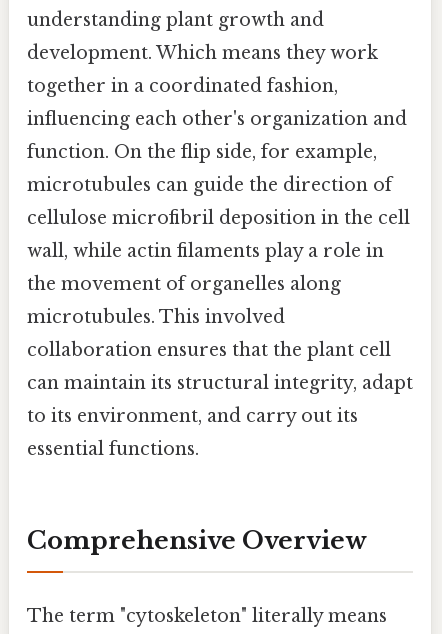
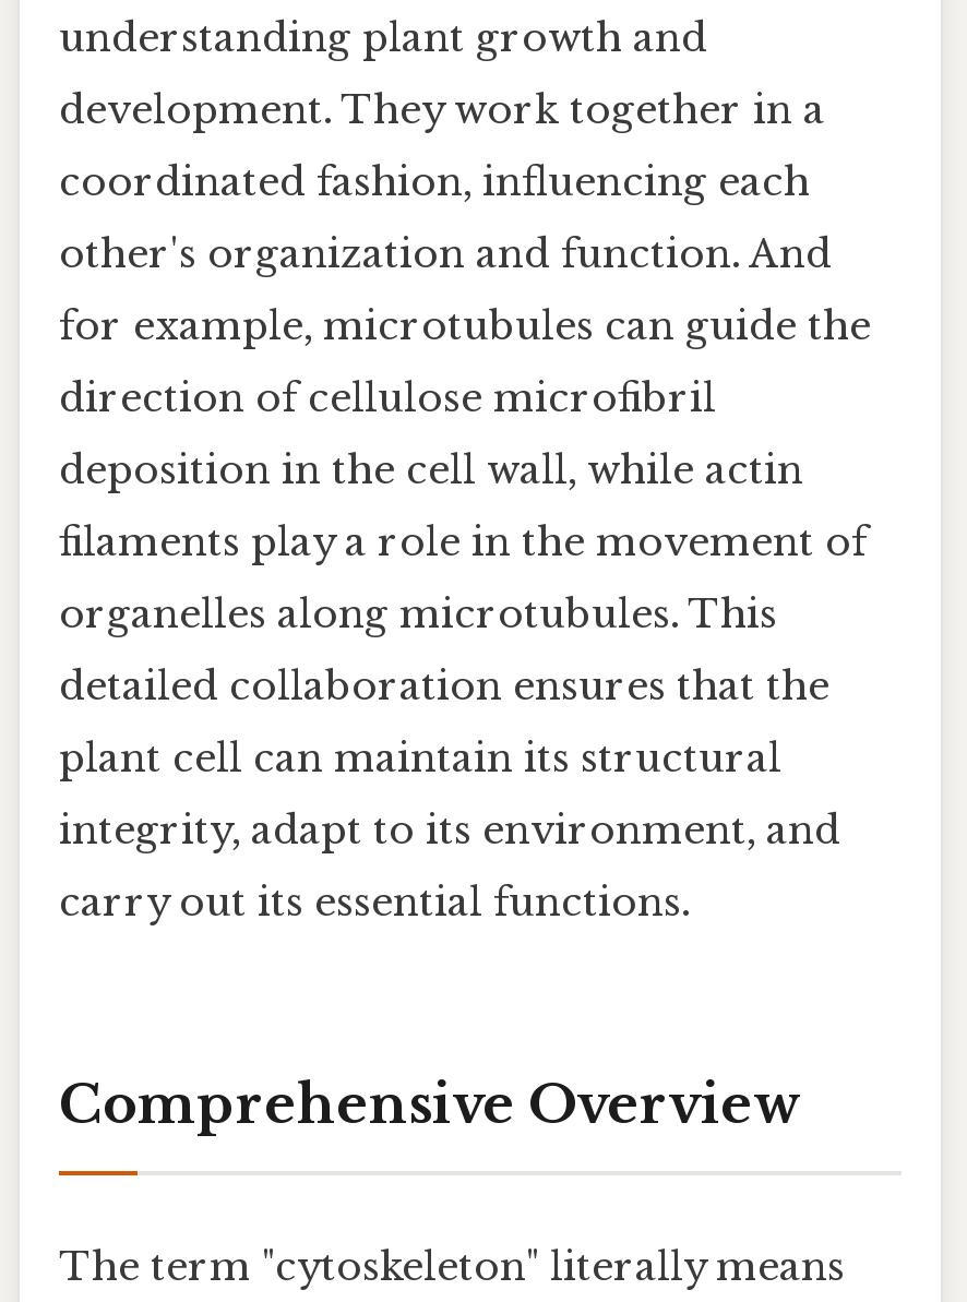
[27,42,413,460] development. Which means they work | together in a coordinated fashion, | influencing each other's organization and | function. On the flip side, for example, | microtubules can guide the direction of | cellulose microfibril deposition in the cell | wall, while actin filaments play a role in | the movement of organelles along | microtubules. This involved | collaboration ensures that the plant cell | can maintain its structural integrity, adapt | to its environment, and carry out its | essential functions. -> [59,85,871,926] development. They work together in a | coordinated fashion, influencing each | other's organization and function. And | for example, microtubules can guide the | direction of cellulose microfibril | deposition in the cell wall, while actin | filaments play a role in the movement of | organelles along microtubules. This | detailed collaboration ensures that the | plant cell can maintain its structural | integrity, adapt to its environment, and | carry out its essential functions.

